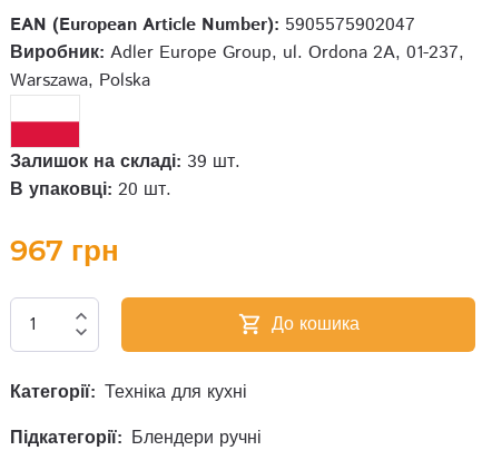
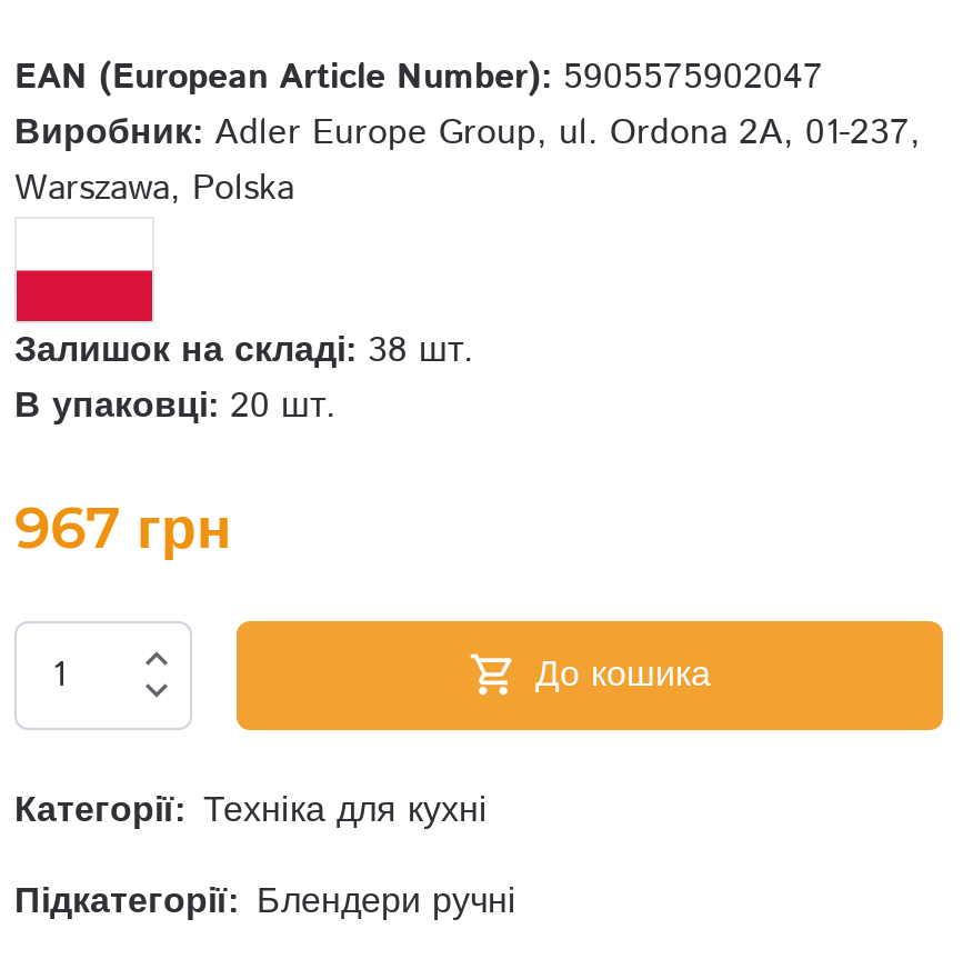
[10,149,240,174] Залишок на складі: 39 шт. -> [14,324,474,376] Залишок на складі: 38 шт.

